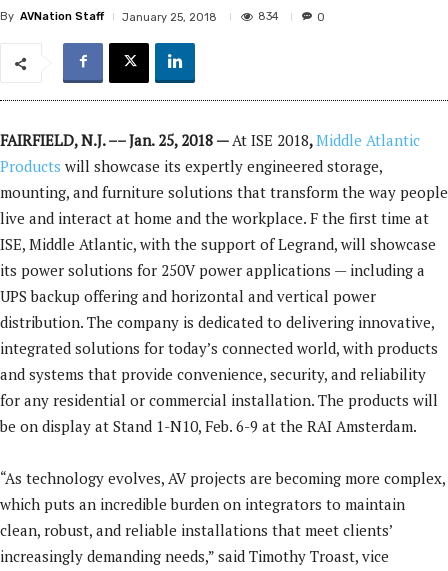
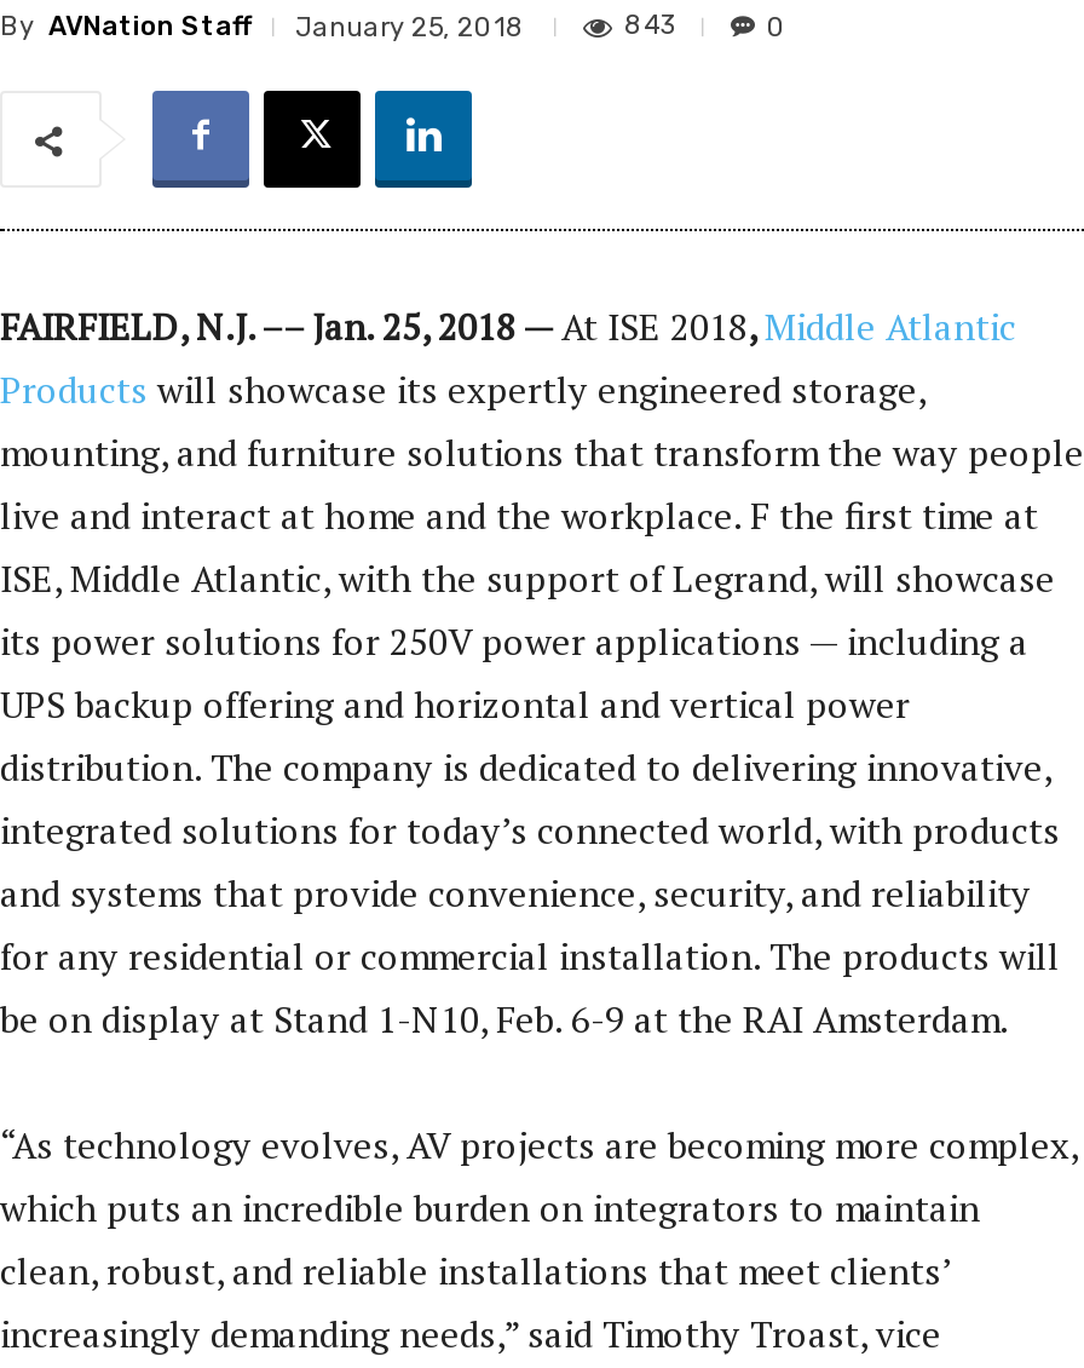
[258,10,279,23] 834 -> [624,11,675,43] 843

